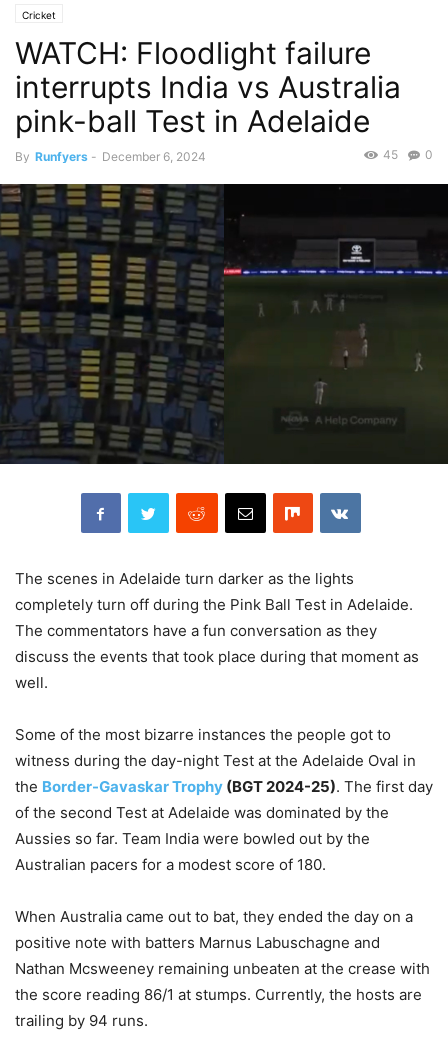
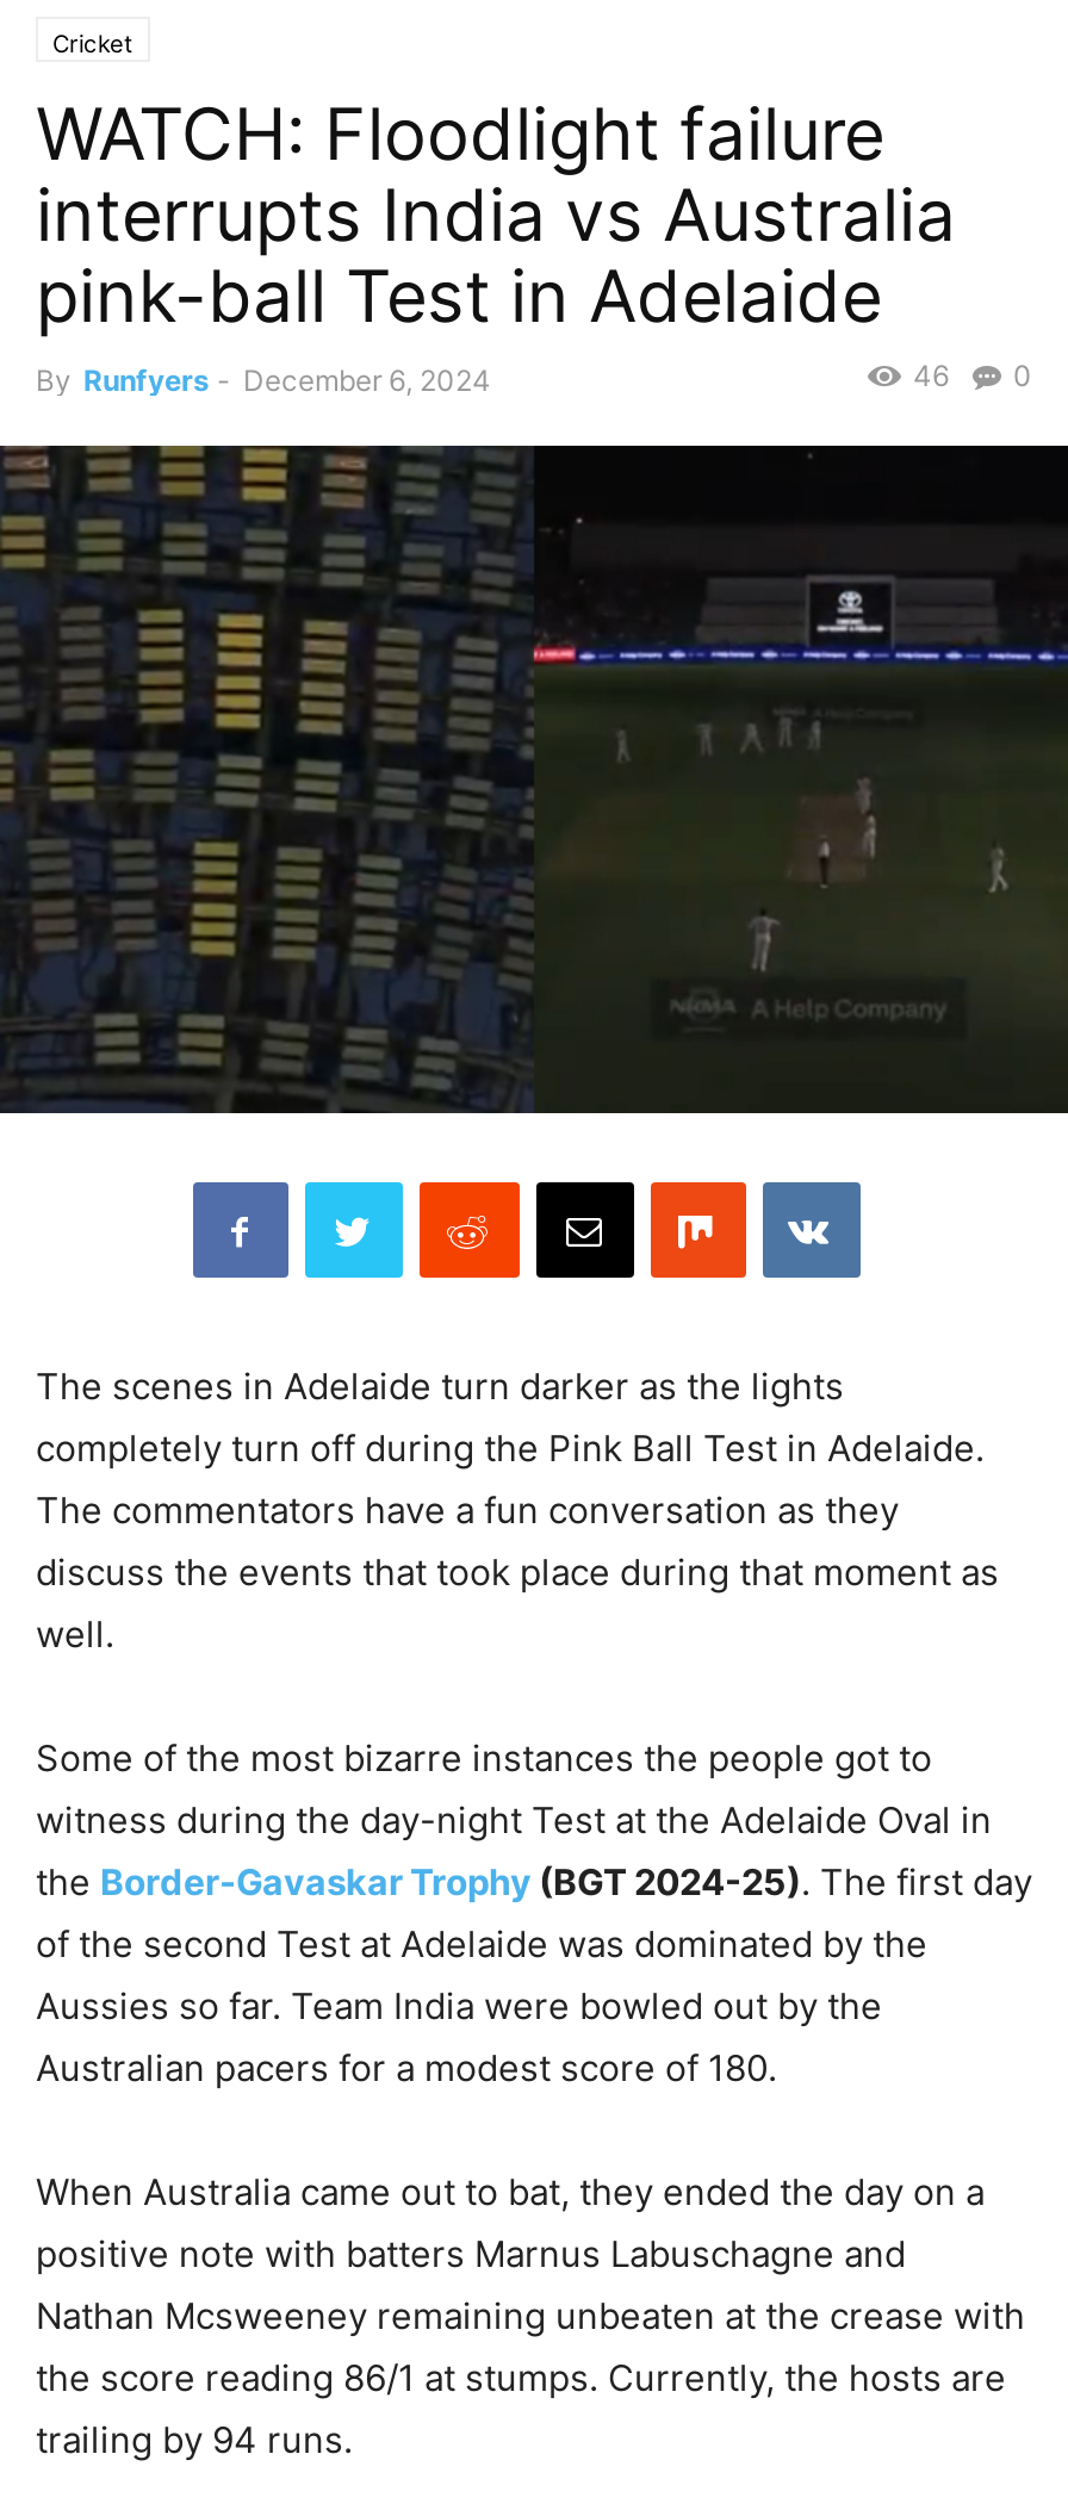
[383,147,433,162] 45 0 -> [913,358,1032,393] 46 0

